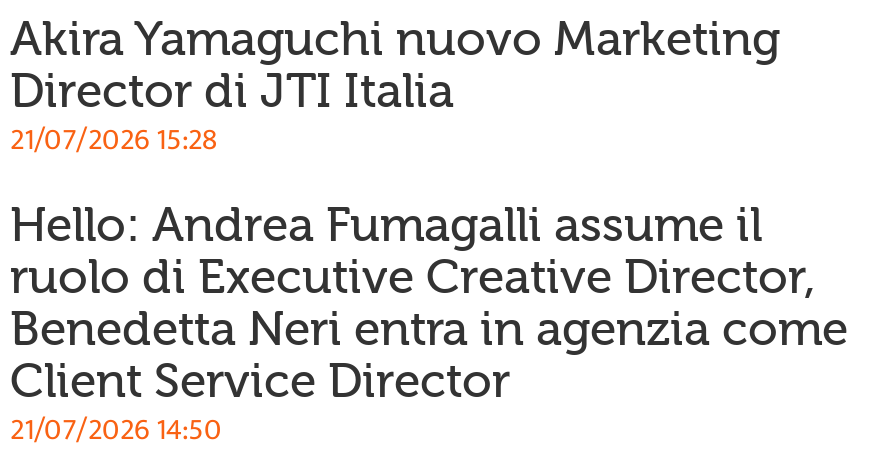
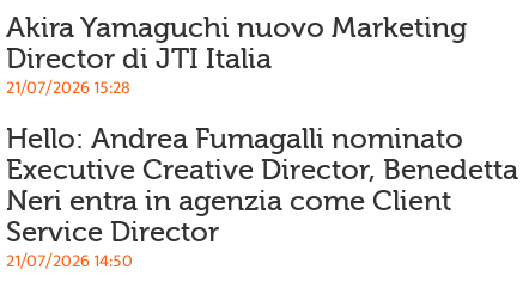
[10,200,848,410] Hello: Andrea Fumagalli assume il | ruolo di Executive Creative Director, | Benedetta Neri entra in agenzia come | Client Service Director -> [6,123,518,249] Hello: Andrea Fumagalli nominato | Executive Creative Director, Benedetta | Neri entra in agenzia come Client | Service Director

